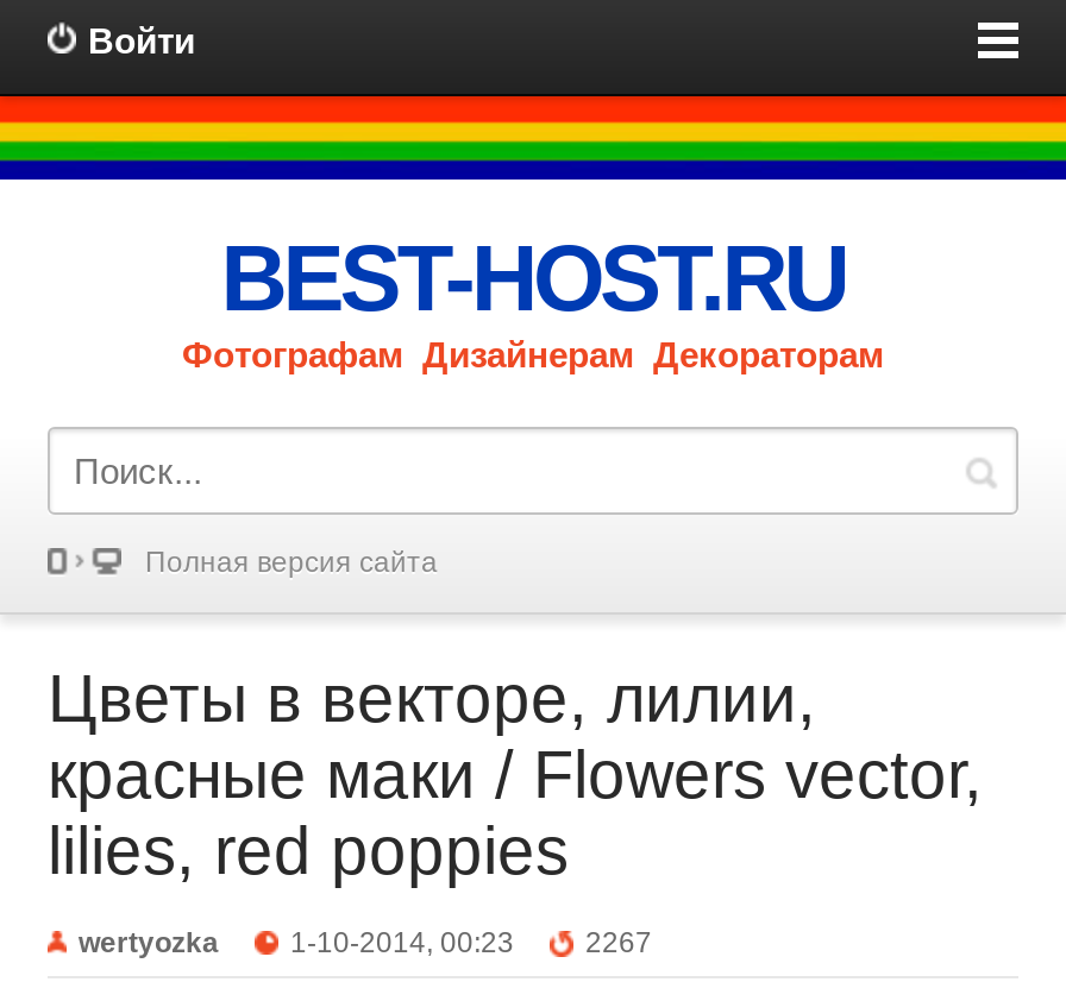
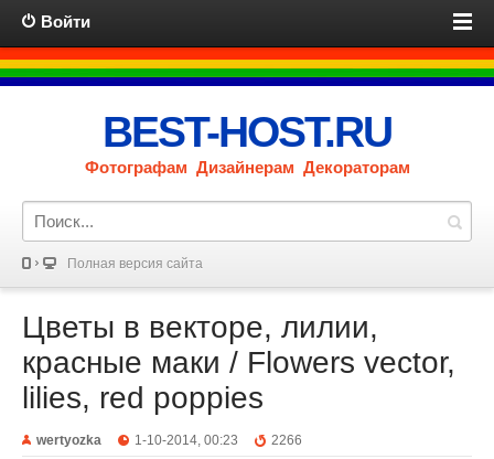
[585,926,652,959] 2267 -> [271,433,302,448] 2266

